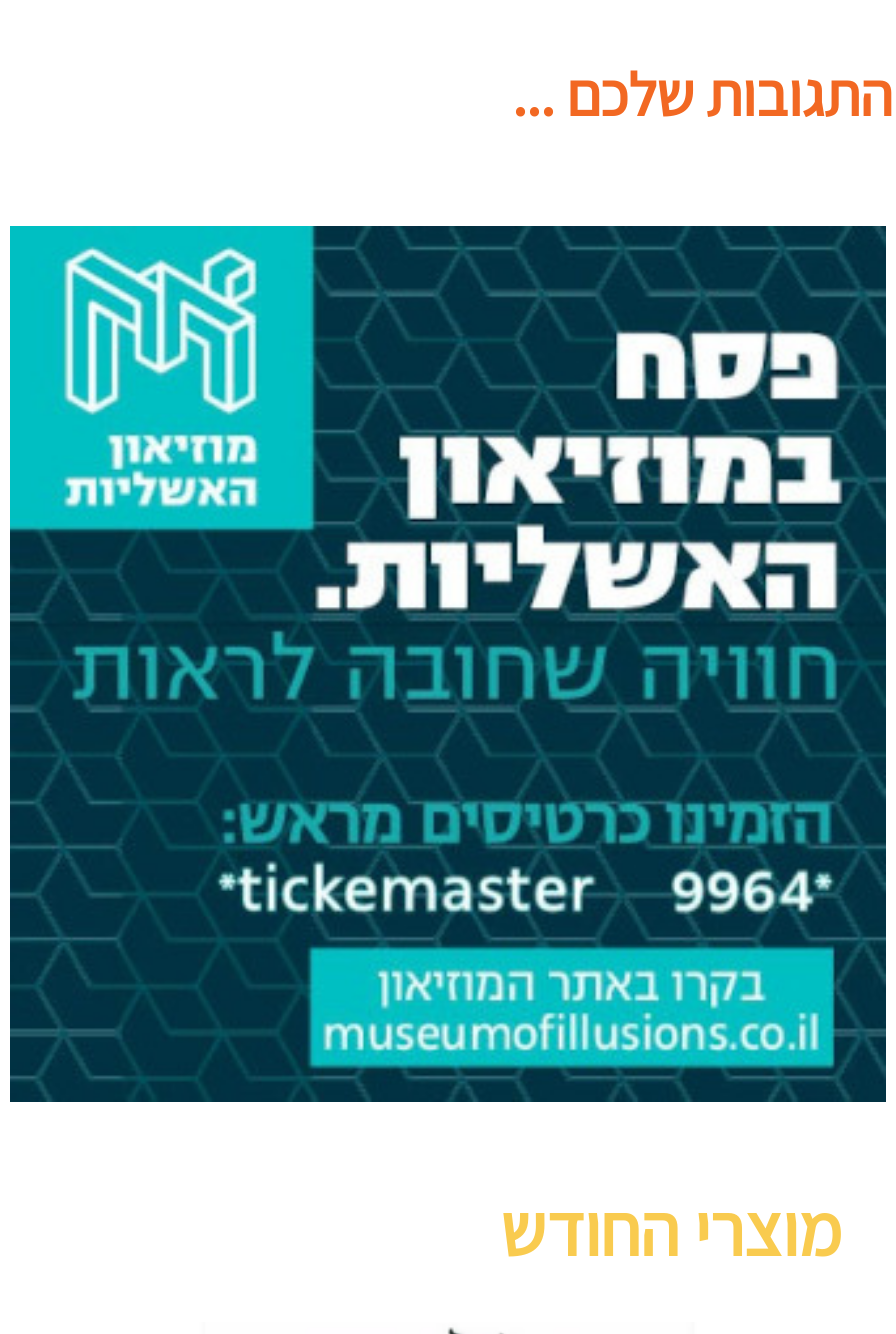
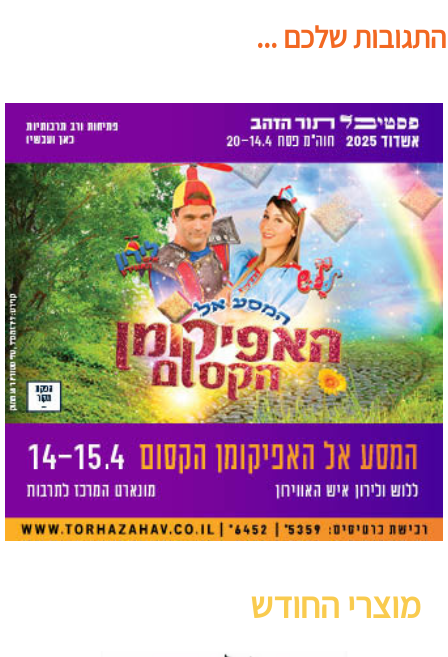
[8,224,888,1104] [image] -> [4,102,444,542] [image]

